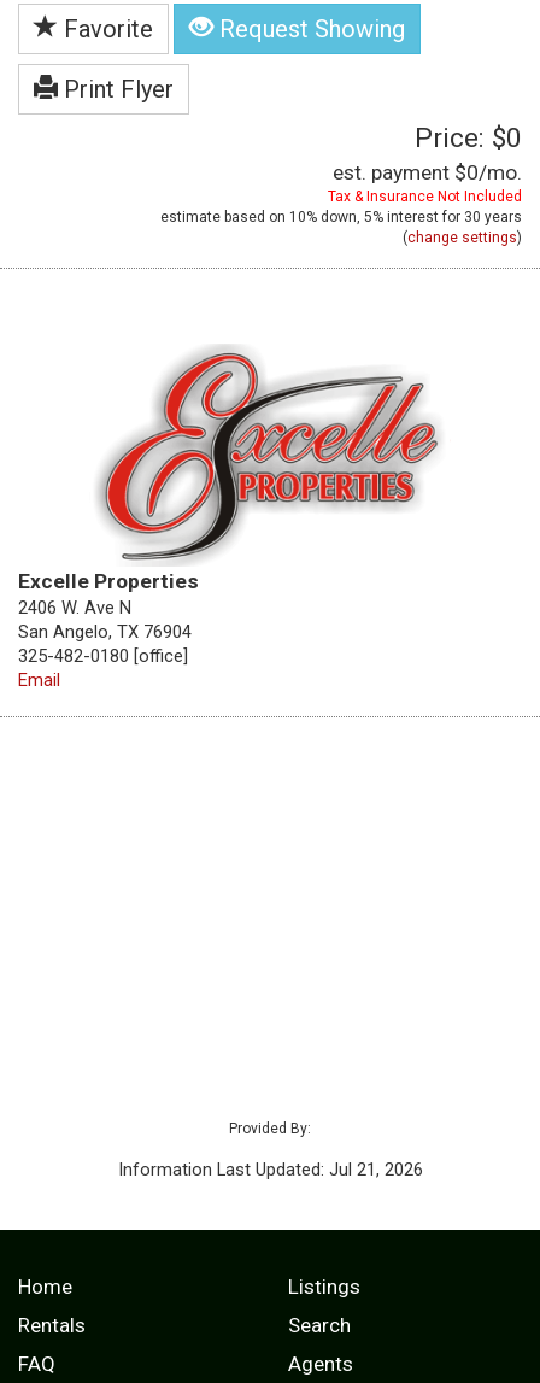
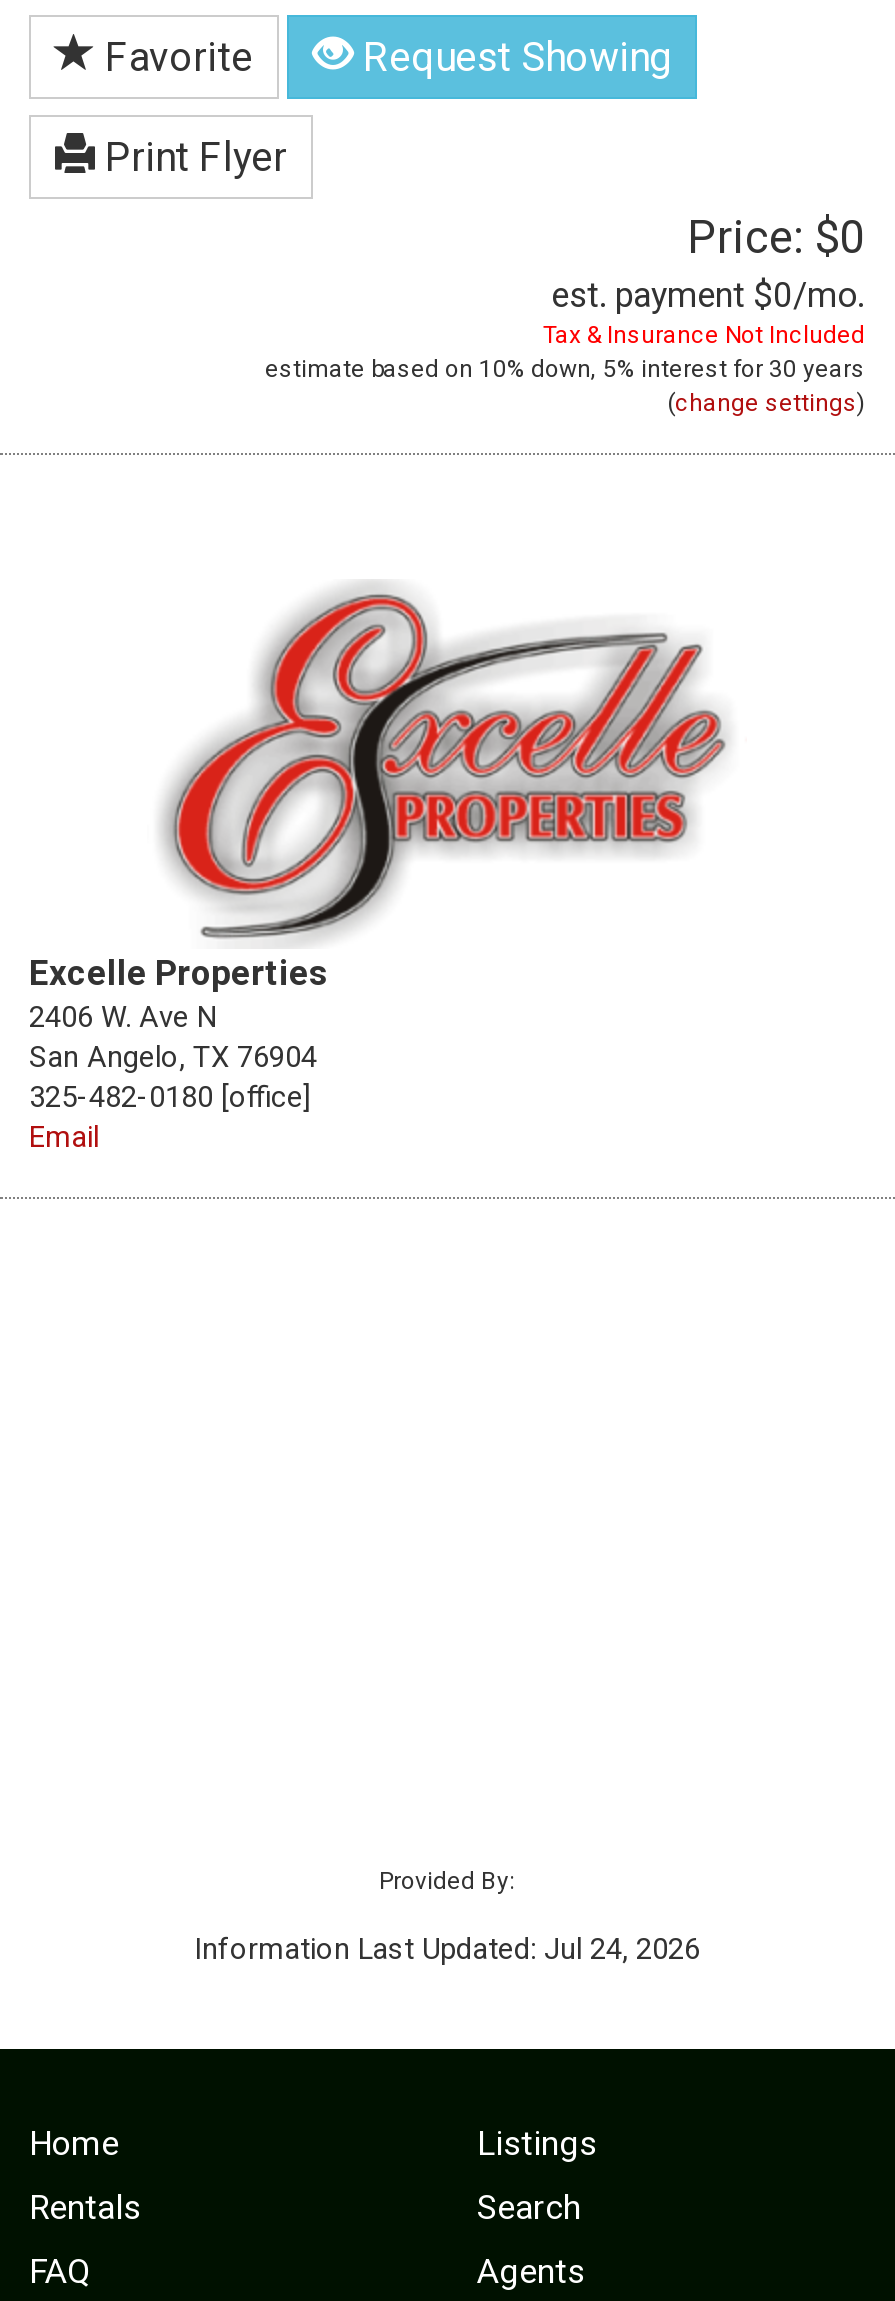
[118,1158,422,1180] Information Last Updated: Jul 21, 2026 -> [194,1930,700,1966] Information Last Updated: Jul 24, 2026

